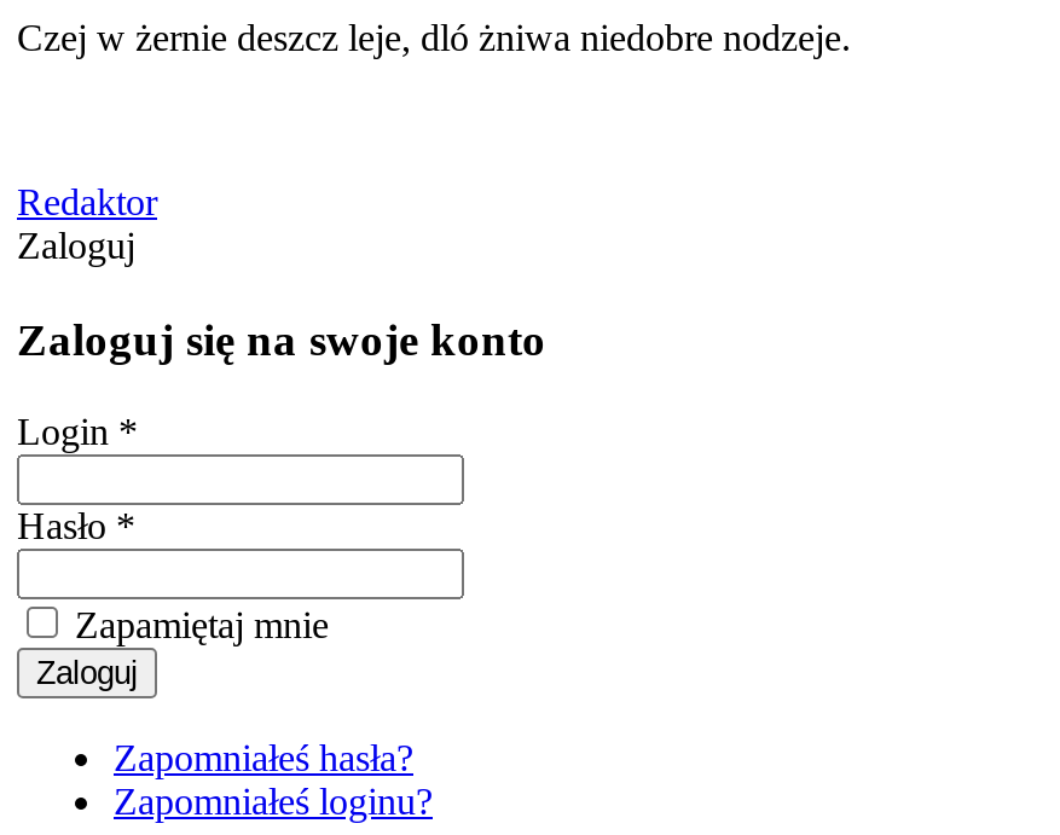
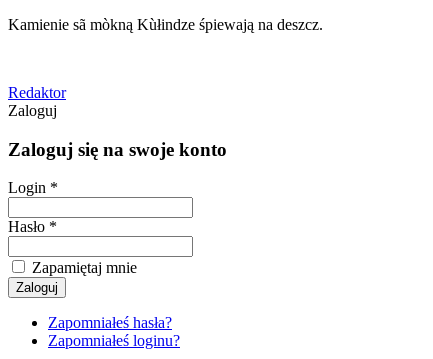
[17,17,851,58] Czej w żernie deszcz leje, dló żniwa niedobre nodzeje. -> [8,16,323,33] Kamienie sã mòkną Kùłindze śpiewają na deszcz.

